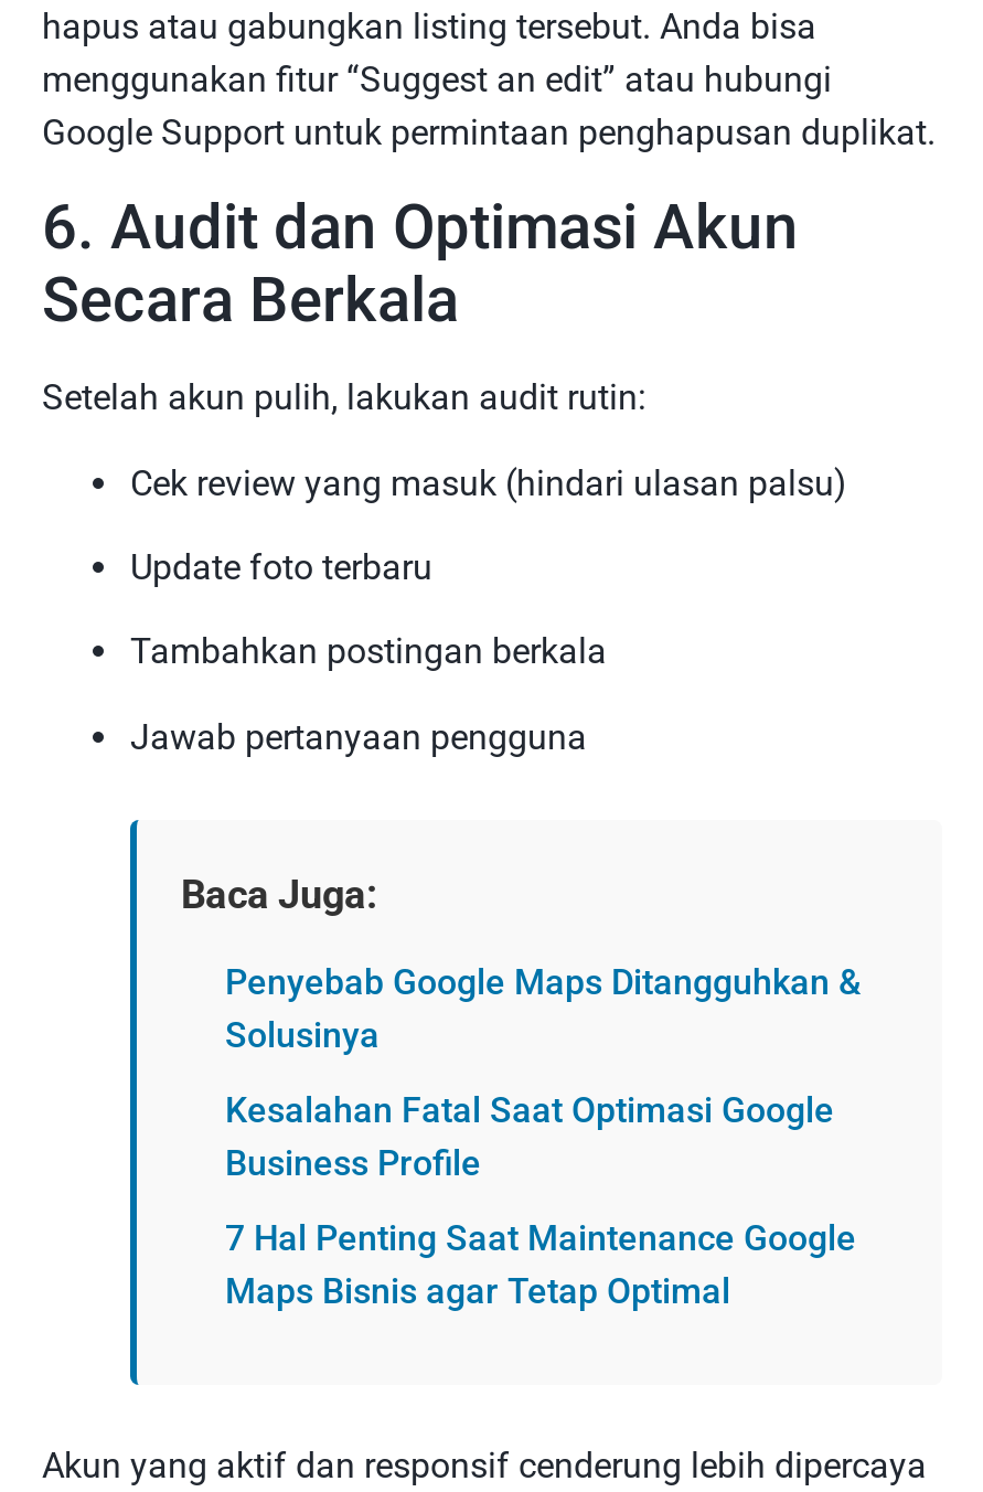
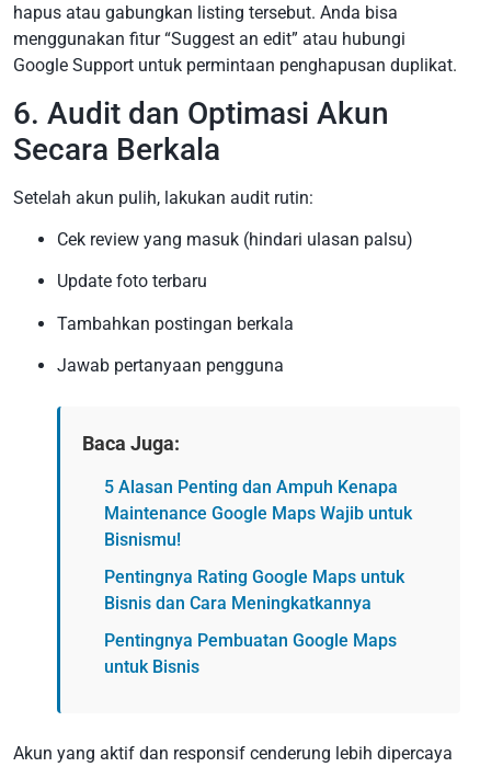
[225,960,861,1055] Penyebab Google Maps Ditangguhkan & | Solusinya -> [104,477,412,550] 5 Alasan Penting dan Ampuh Kenapa | Maintenance Google Maps Wajib untuk | Bisnismu!
[225,1088,834,1183] Kesalahan Fatal Saat Optimasi Google | Business Profile -> [104,567,404,614] Pentingnya Rating Google Maps untuk | Bisnis dan Cara Meningkatkannya
[225,1216,856,1311] 7 Hal Penting Saat Maintenance Google | Maps Bisnis agar Tetap Optimal -> [104,630,397,677] Pentingnya Pembuatan Google Maps | untuk Bisnis

